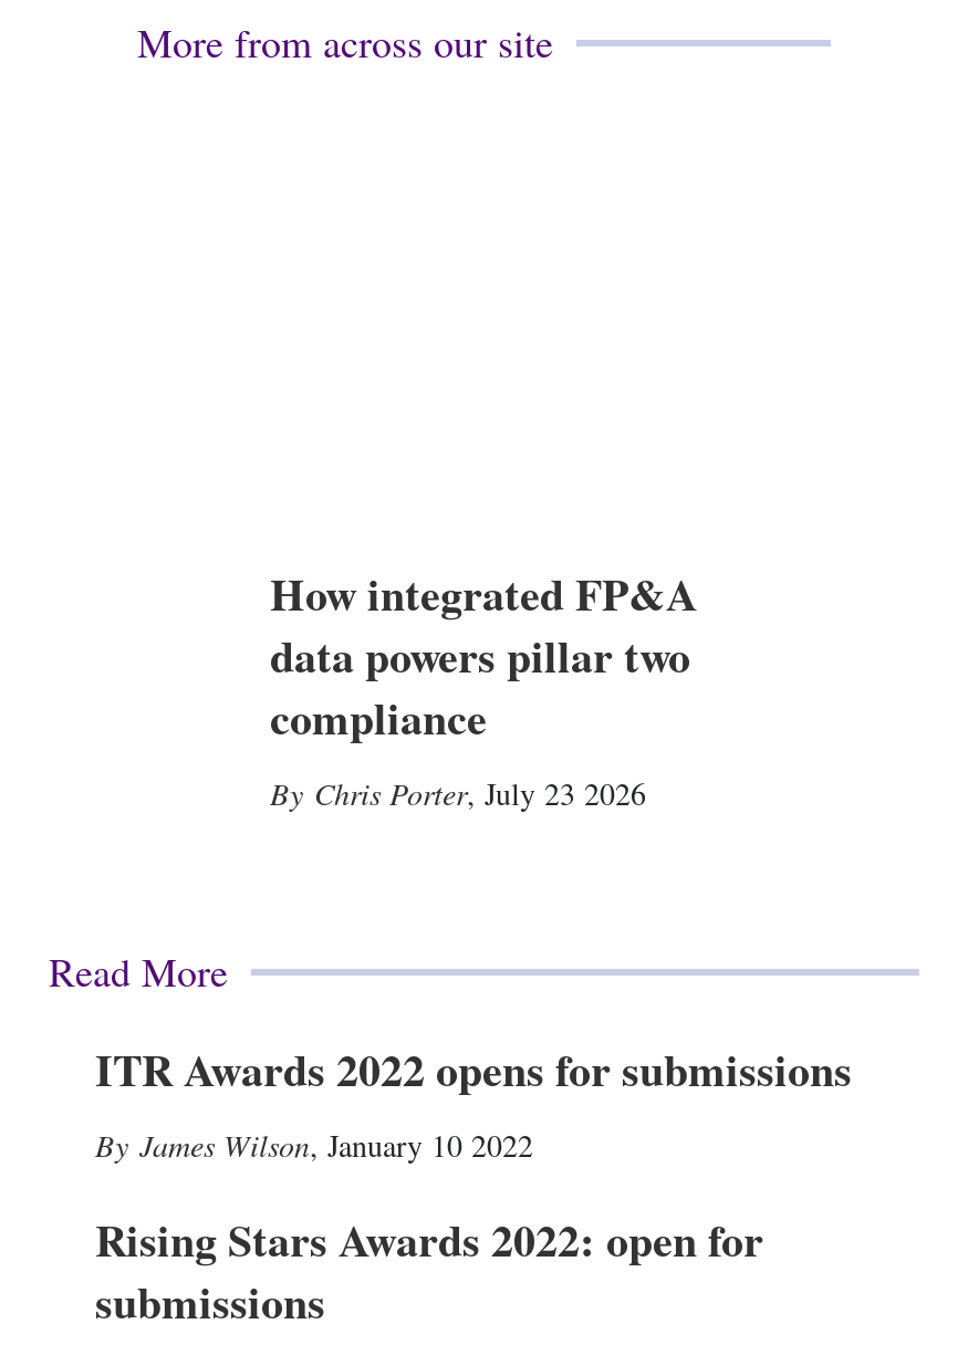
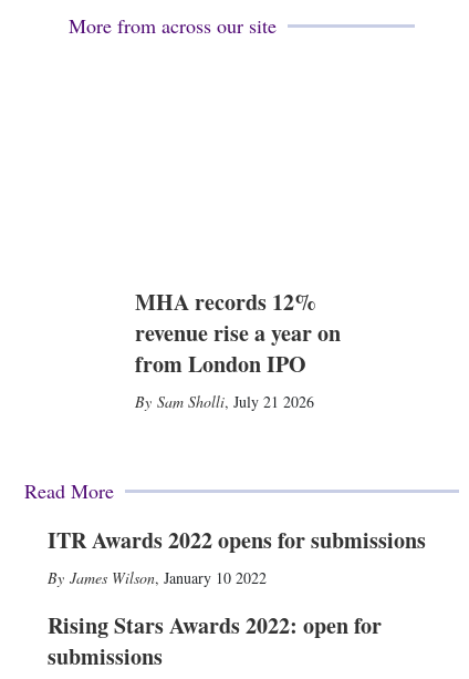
[270,561,697,813] How integrated FP&A | data powers pillar two | compliance | Chris Porter, July 23 2026 -> [134,285,340,412] MHA records 12% | revenue rise a year on | from London IPO | Sam Sholli, July 21 2026

